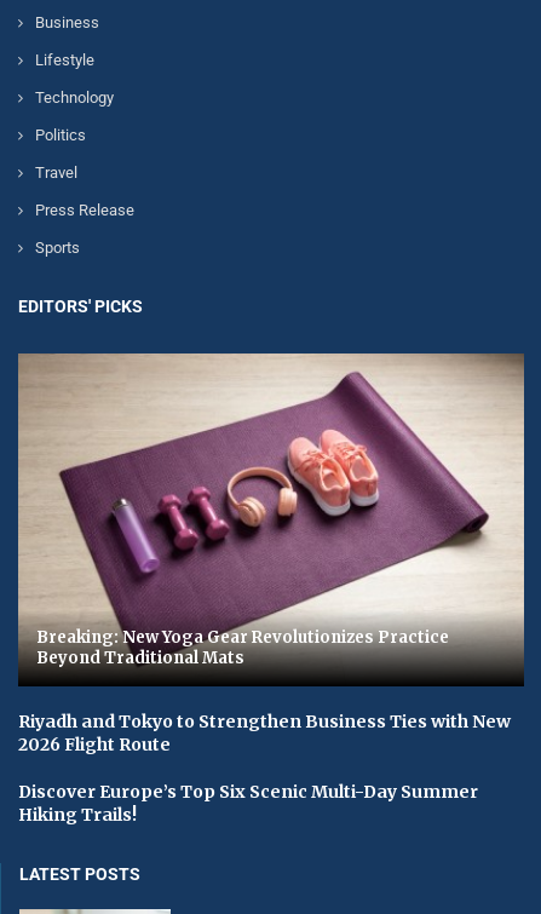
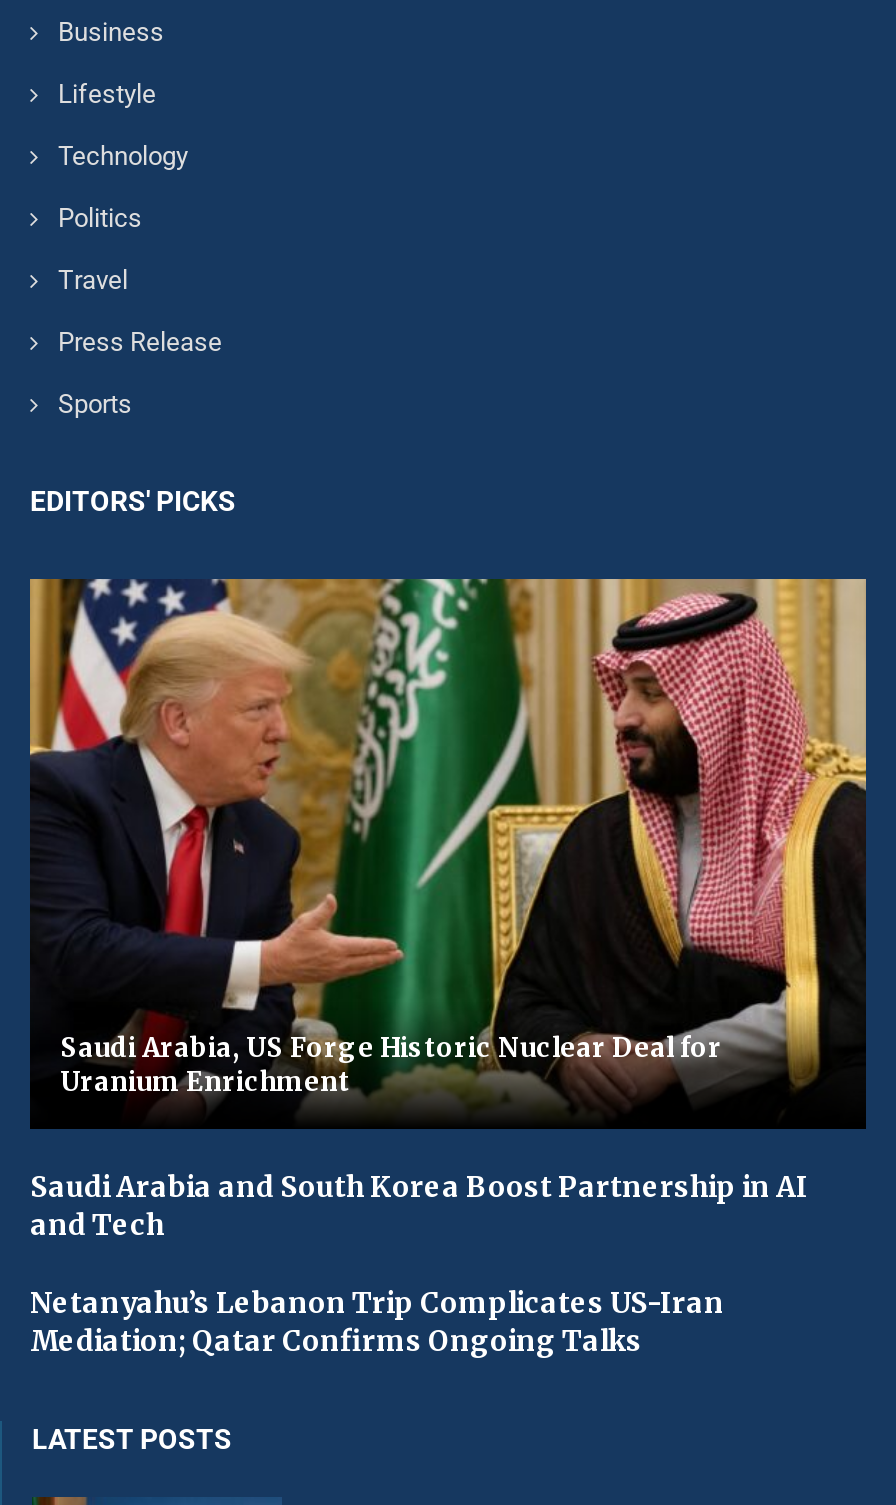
[17,352,525,678] [image] | Breaking: New Yoga Gear Revolutionizes Practice | Beyond Traditional Mats -> [28,577,868,1113] [image] | Saudi Arabia, US Forge Historic Nuclear Deal for | Uranium Enrichment
[18,711,511,756] Riyadh and Tokyo to Strengthen Business Ties with New | 2026 Flight Route -> [30,1169,808,1243] Saudi Arabia and South Korea Boost Partnership in AI | and Tech
[18,781,478,826] Discover Europe’s Top Six Scenic Multi-Day Summer | Hiking Trails! -> [30,1285,724,1359] Netanyahu’s Lebanon Trip Complicates US-Iran | Mediation; Qatar Confirms Ongoing Talks

